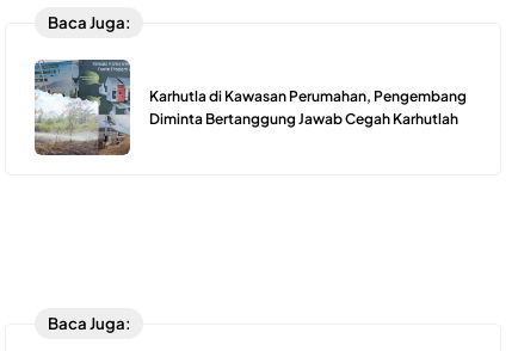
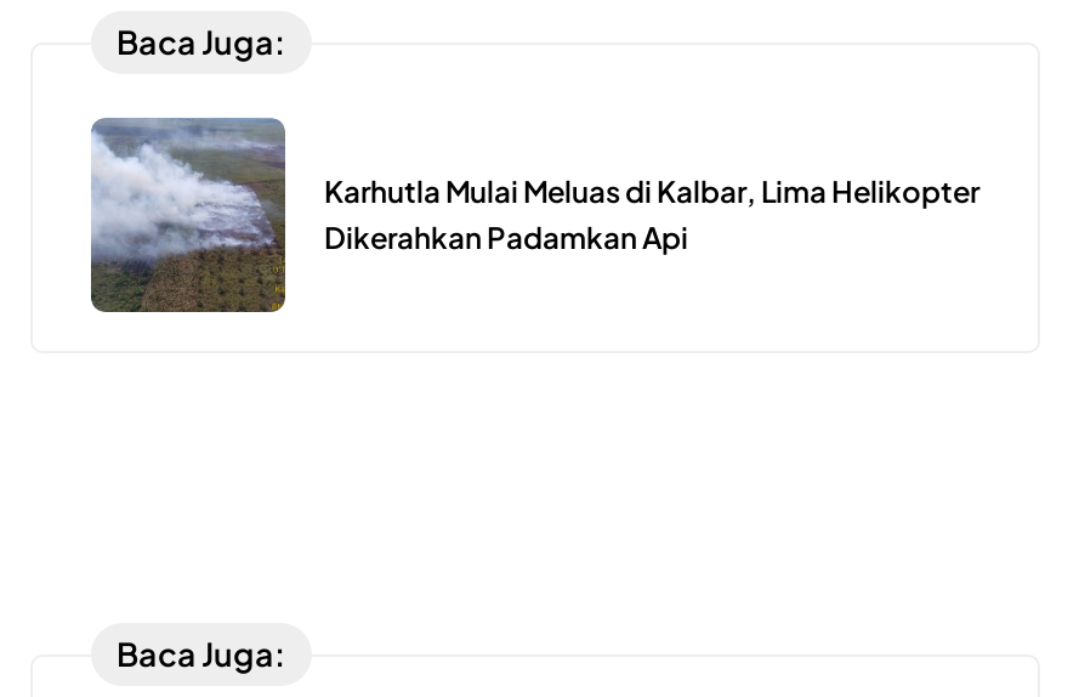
[33,59,467,156] [image] | Karhutla di Kawasan Perumahan, Pengembang | Diminta Bertanggung Jawab Cegah Karhutlah -> [89,115,979,314] [image] | Karhutla Mulai Meluas di Kalbar, Lima Helikopter | Dikerahkan Padamkan Api

